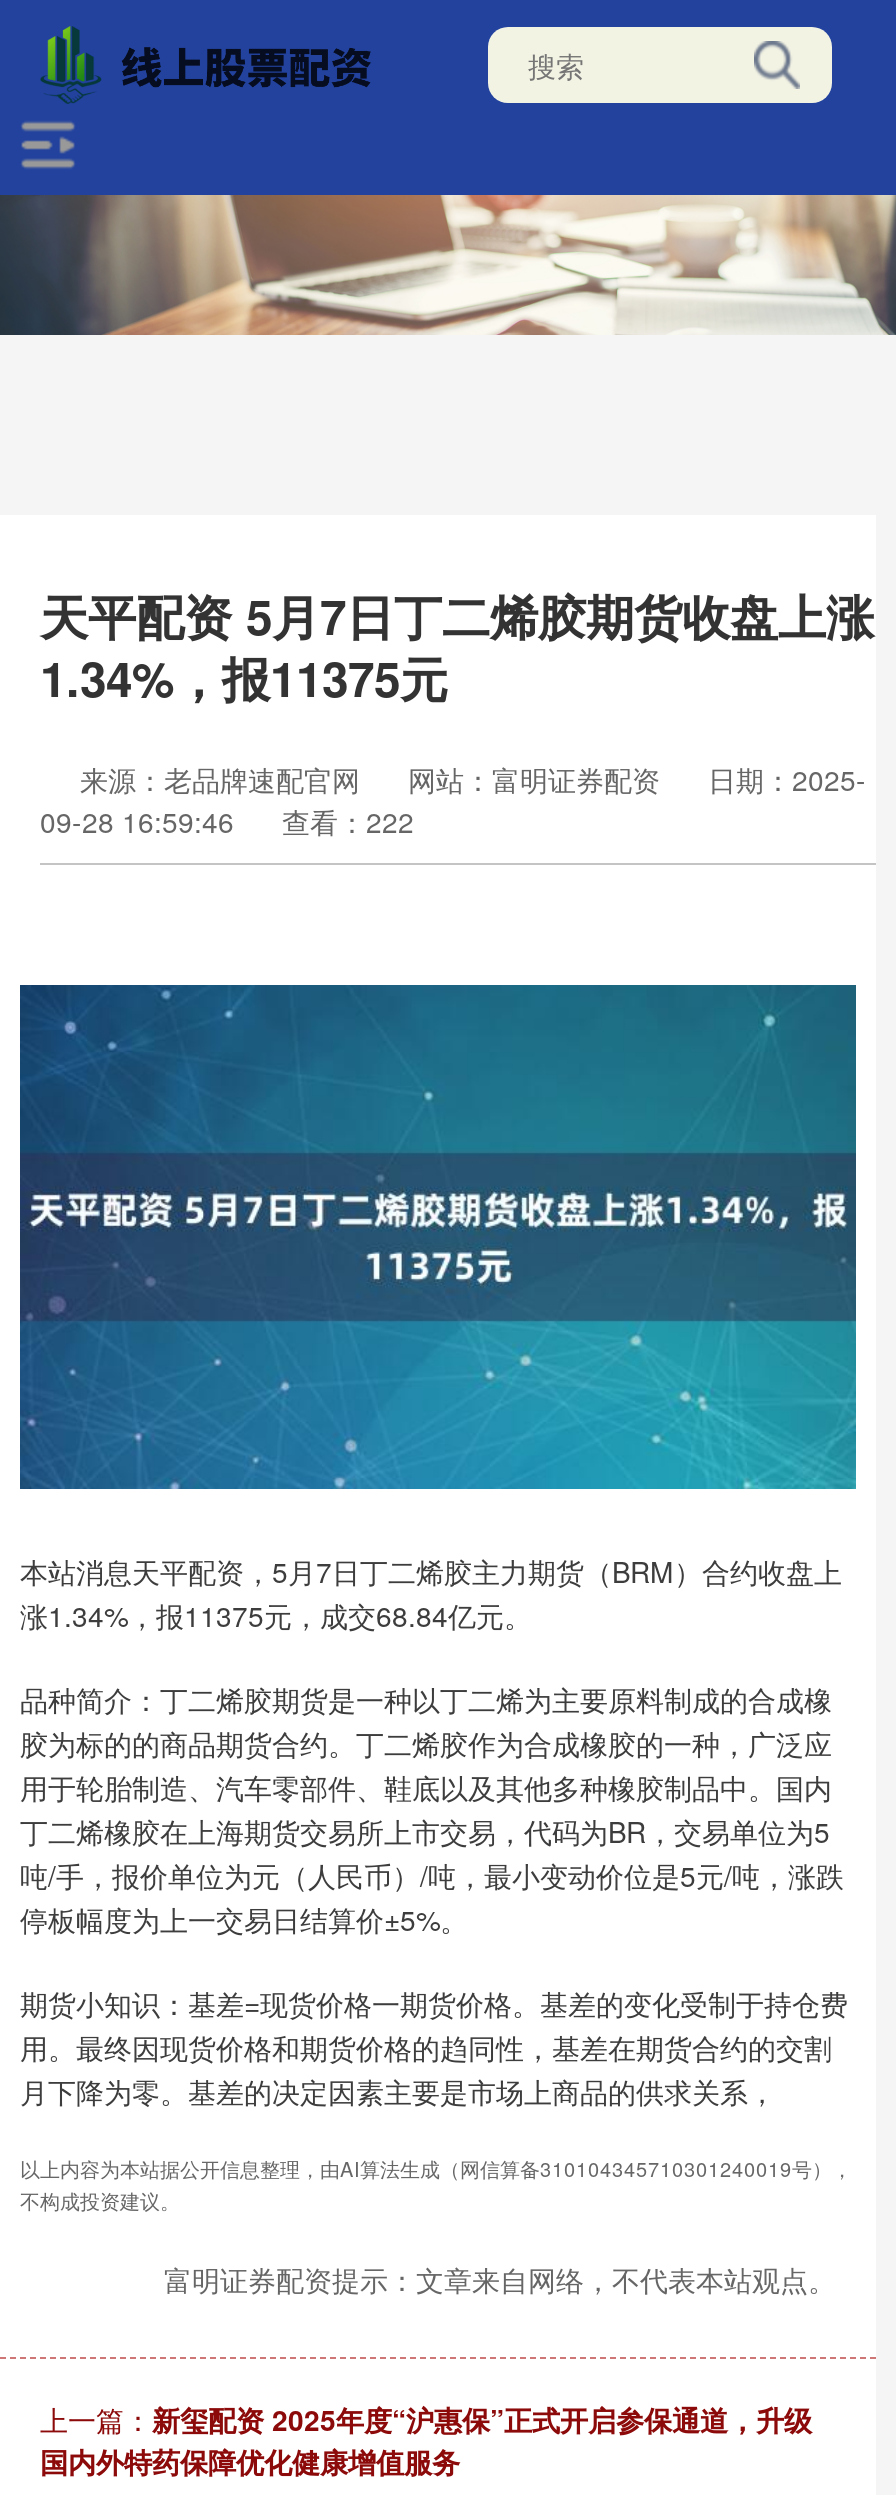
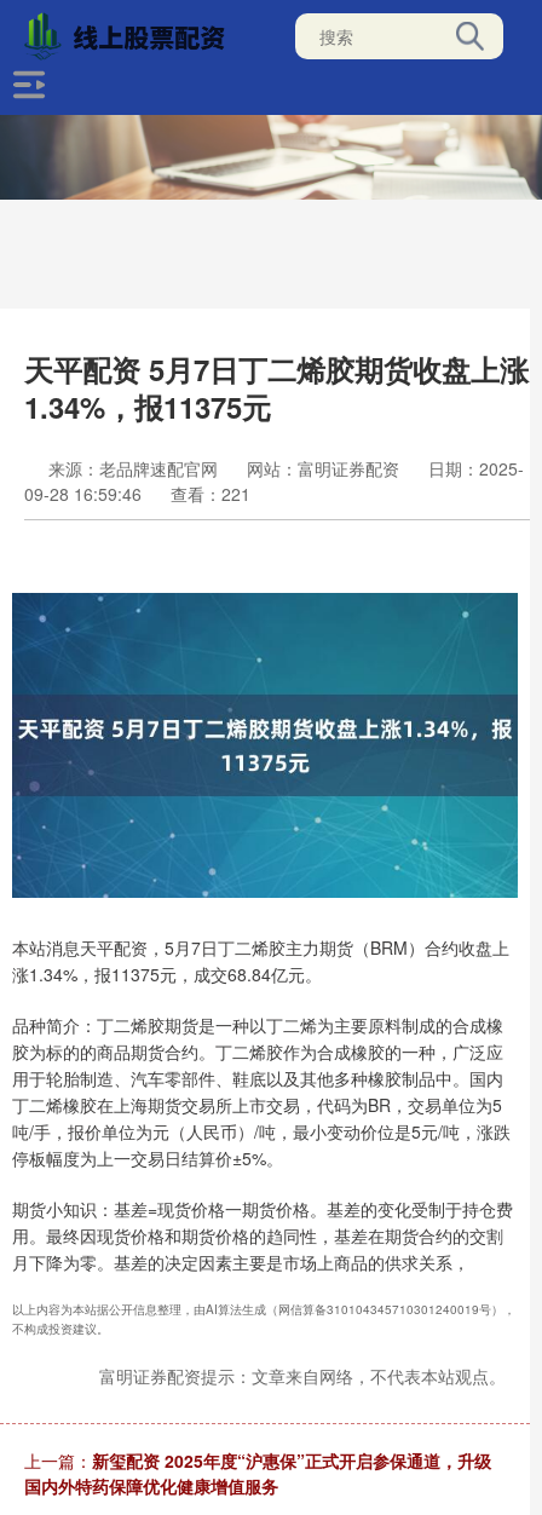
[40,801,414,841] 09-28 16:59:46 查看：222 -> [24,482,250,506] 09-28 16:59:46 查看：221

